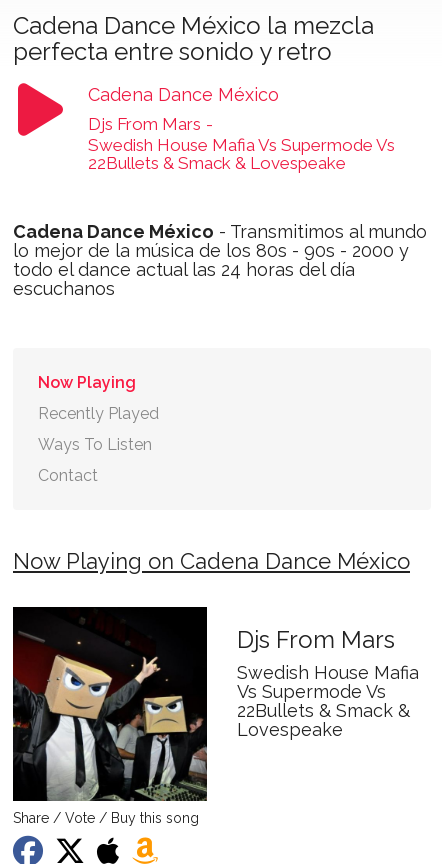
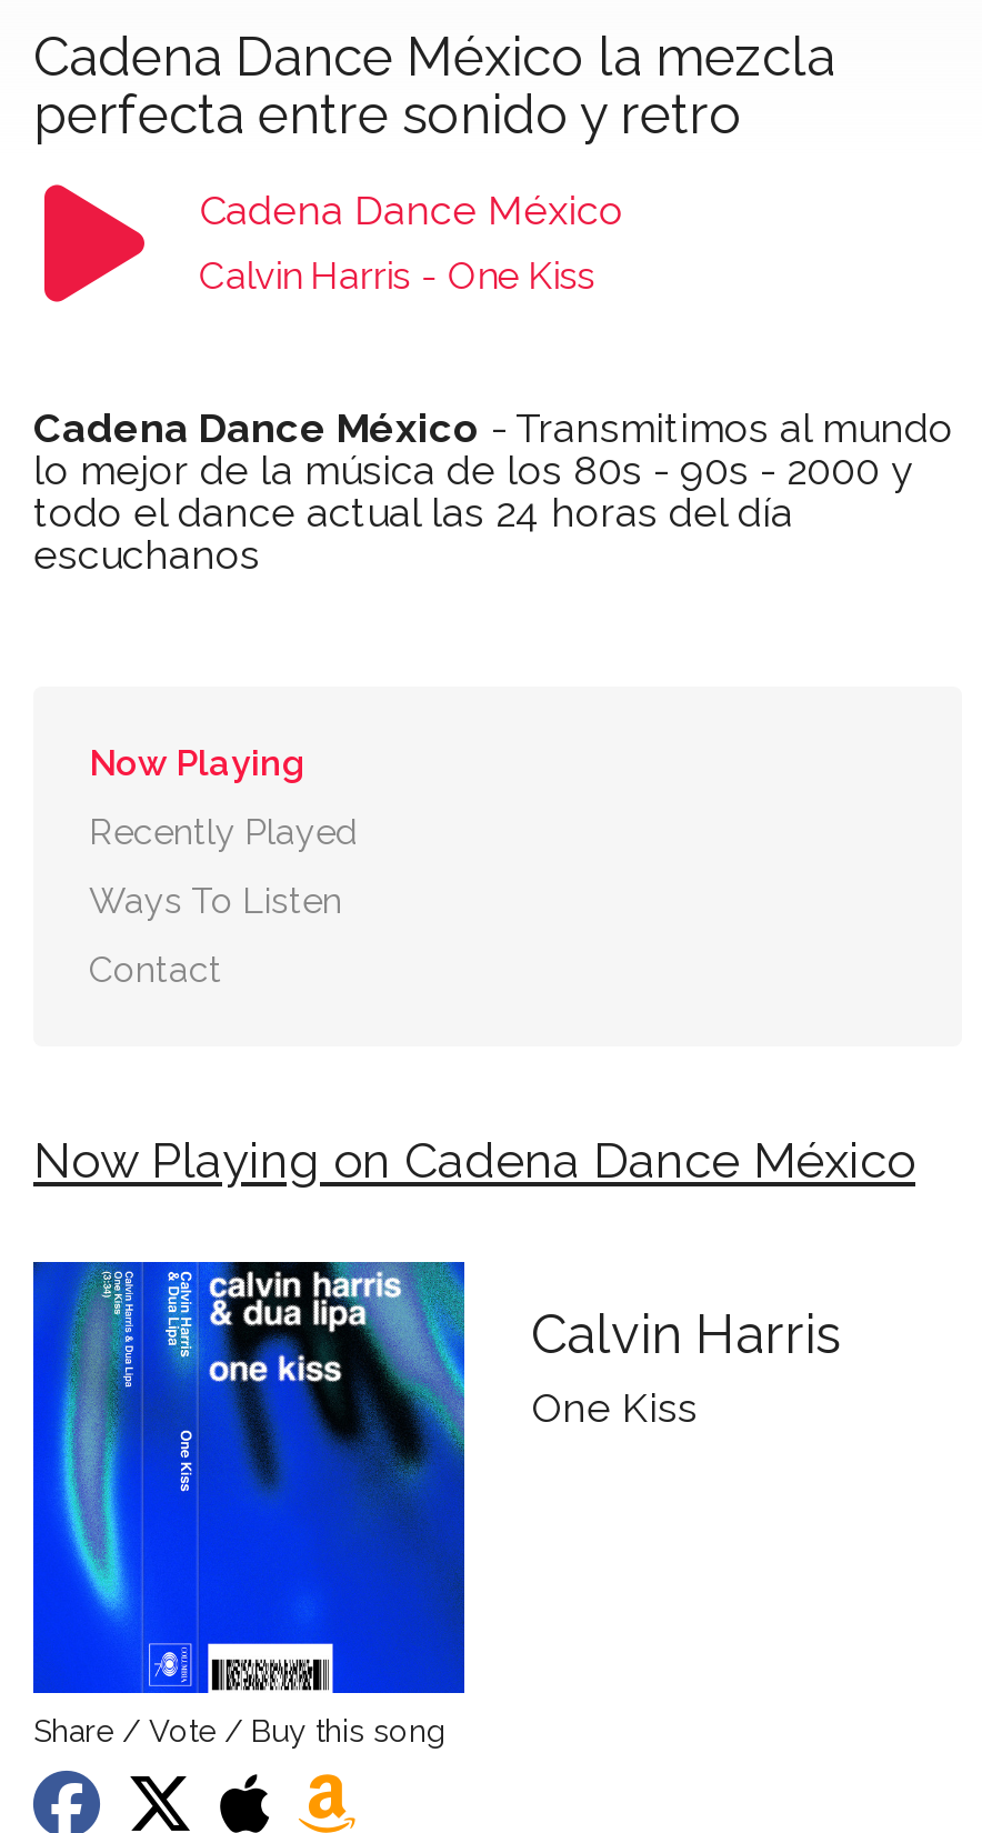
[88,114,395,173] Djs From Mars - | Swedish House Mafia Vs Supermode Vs | 22Bullets & Smack & Lovespeake -> [199,253,595,298] Calvin Harris - One Kiss
[12,606,419,802] [image] | Djs From Mars | Swedish House Mafia | Vs Supermode Vs | 22Bullets & Smack & | Lovespeake -> [31,1260,840,1695] [image] | Calvin Harris | One Kiss

